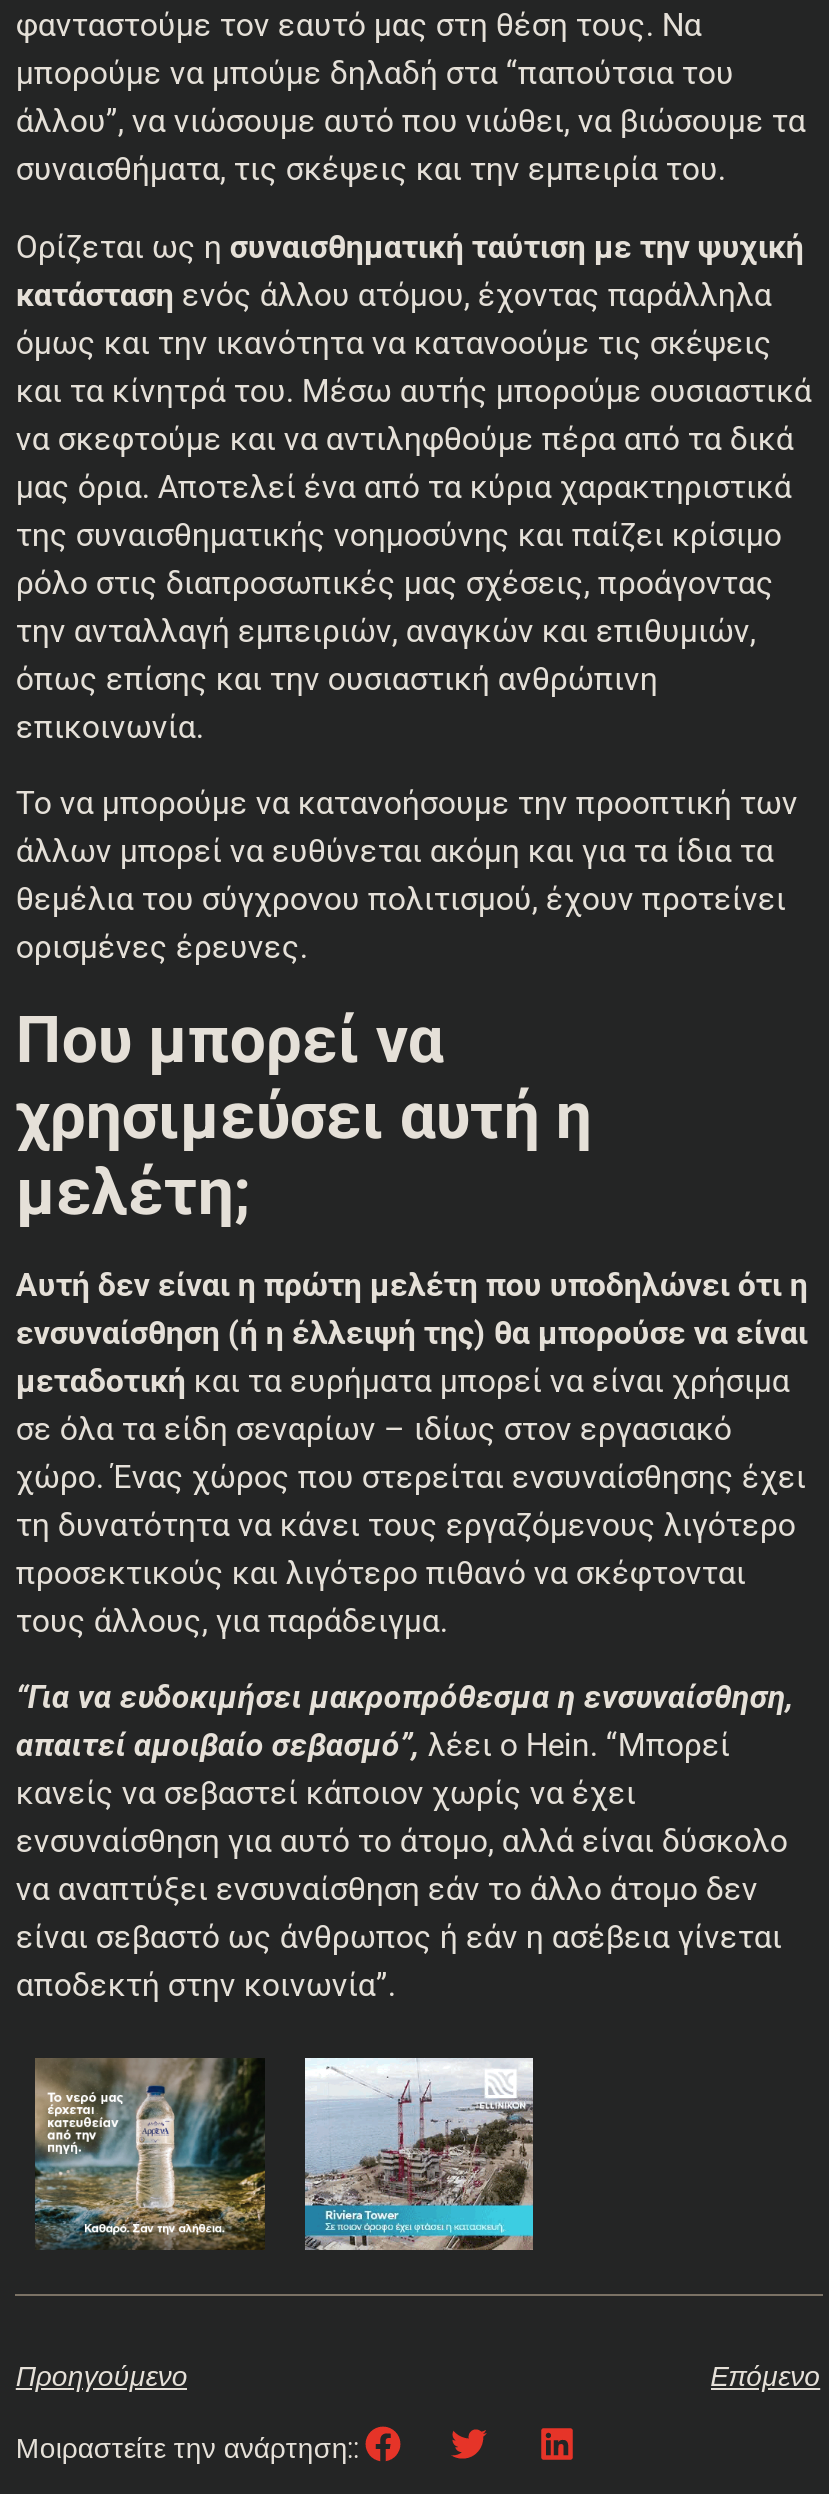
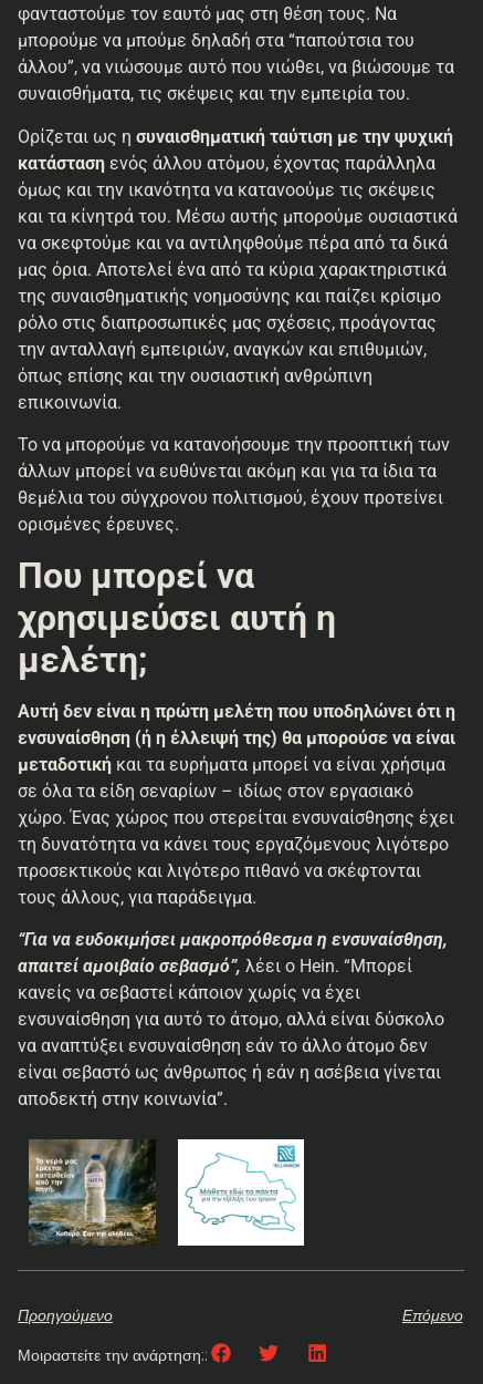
[303,2058,535,2252] [image] -> [177,1139,305,1247] [image]

